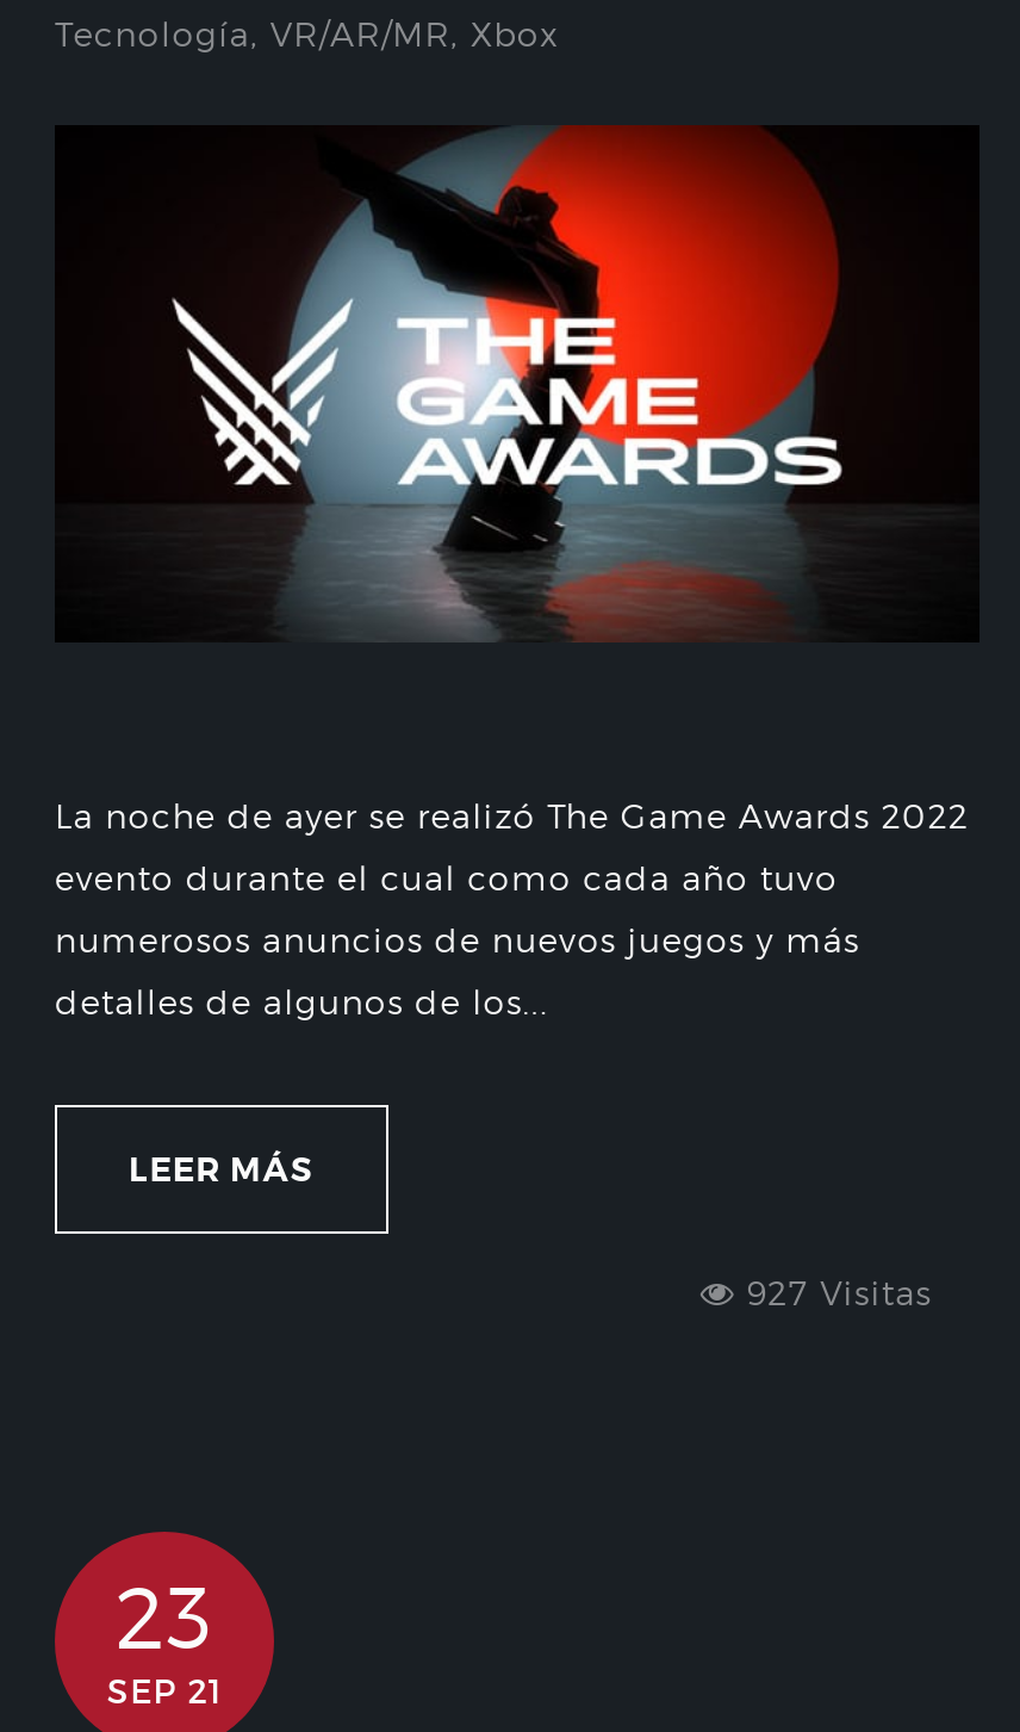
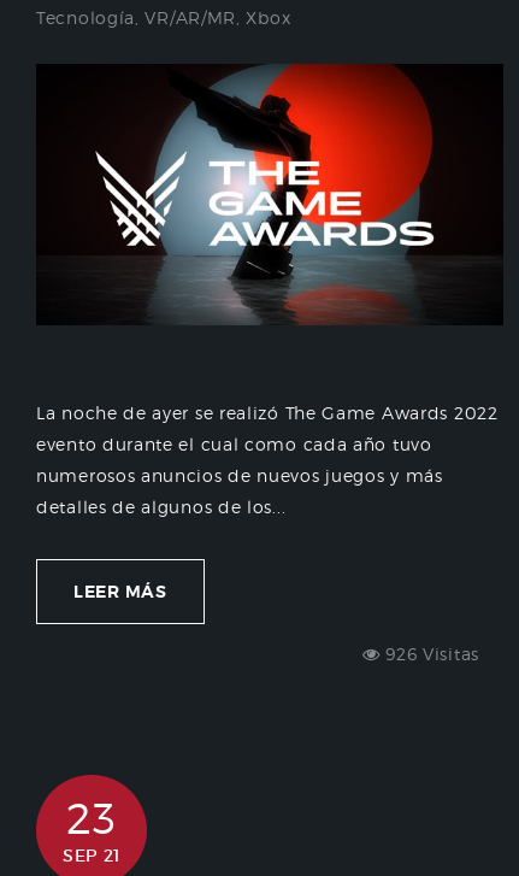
[735,1273,932,1314] 927 Visitas -> [380,644,479,665] 926 Visitas

